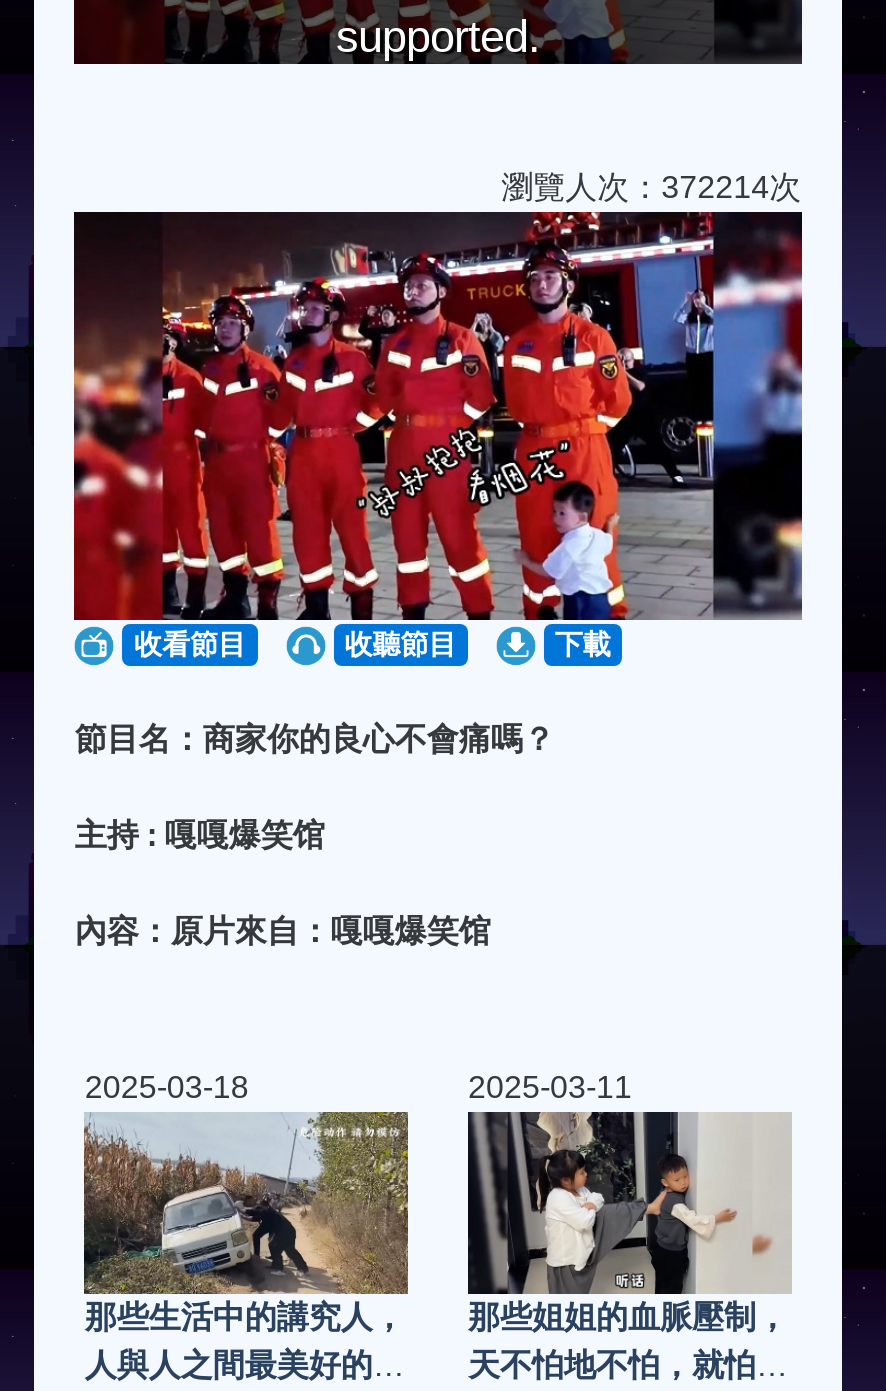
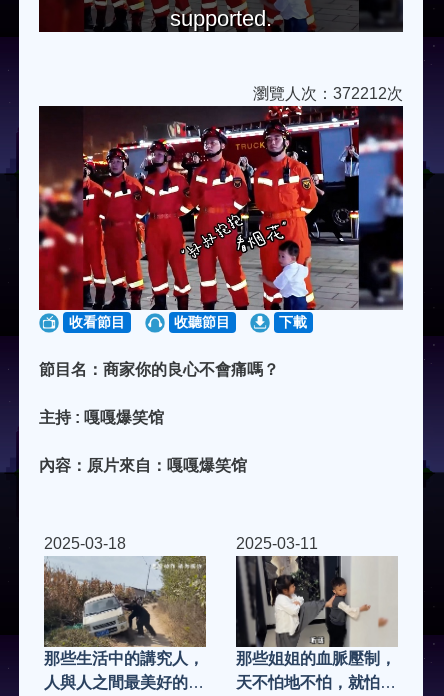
[501,170,801,204] 瀏覽人次：372214次 -> [253,85,403,102] 瀏覽人次：372212次

